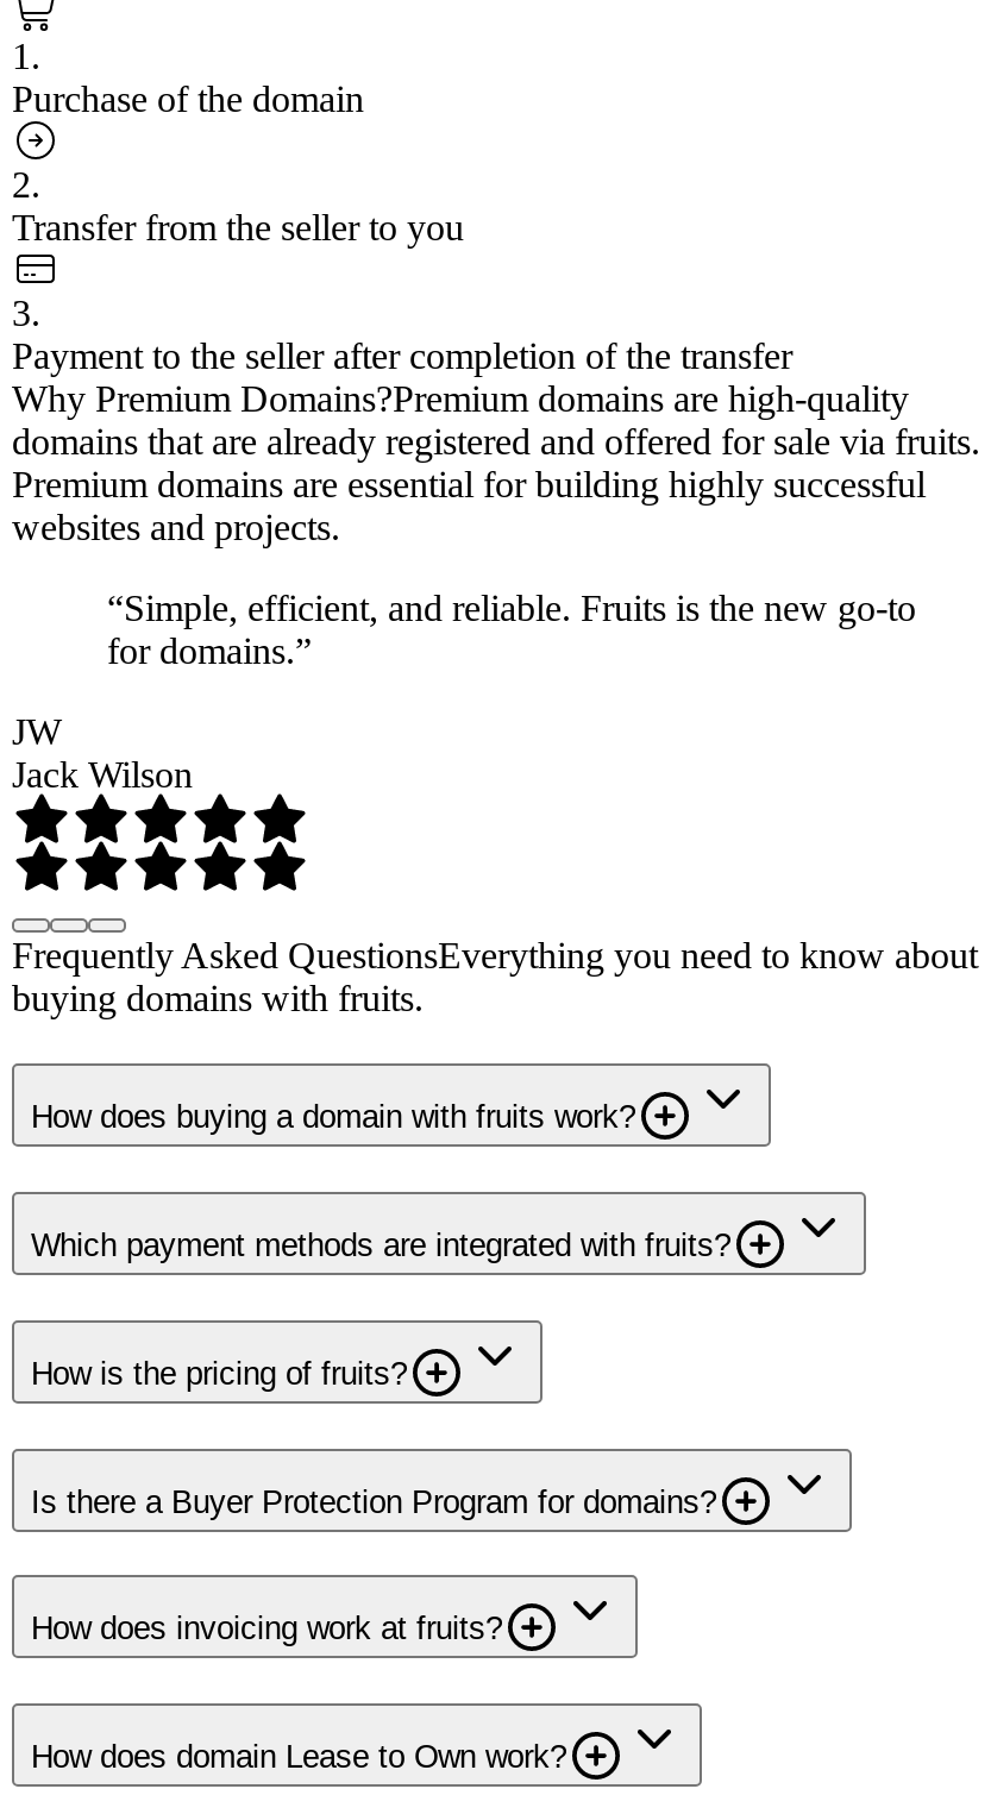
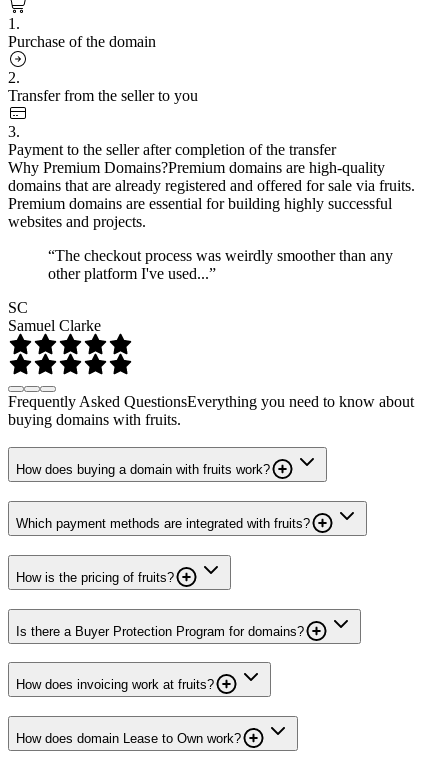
[107,587,916,670] “Simple, efficient, and reliable. Fruits is the new go-to | for domains.” -> [48,247,393,282] “The checkout process was weirdly smoother than any | other platform I've used...”
[12,710,193,794] JW | Jack Wilson -> [8,299,101,334] SC | Samuel Clarke

